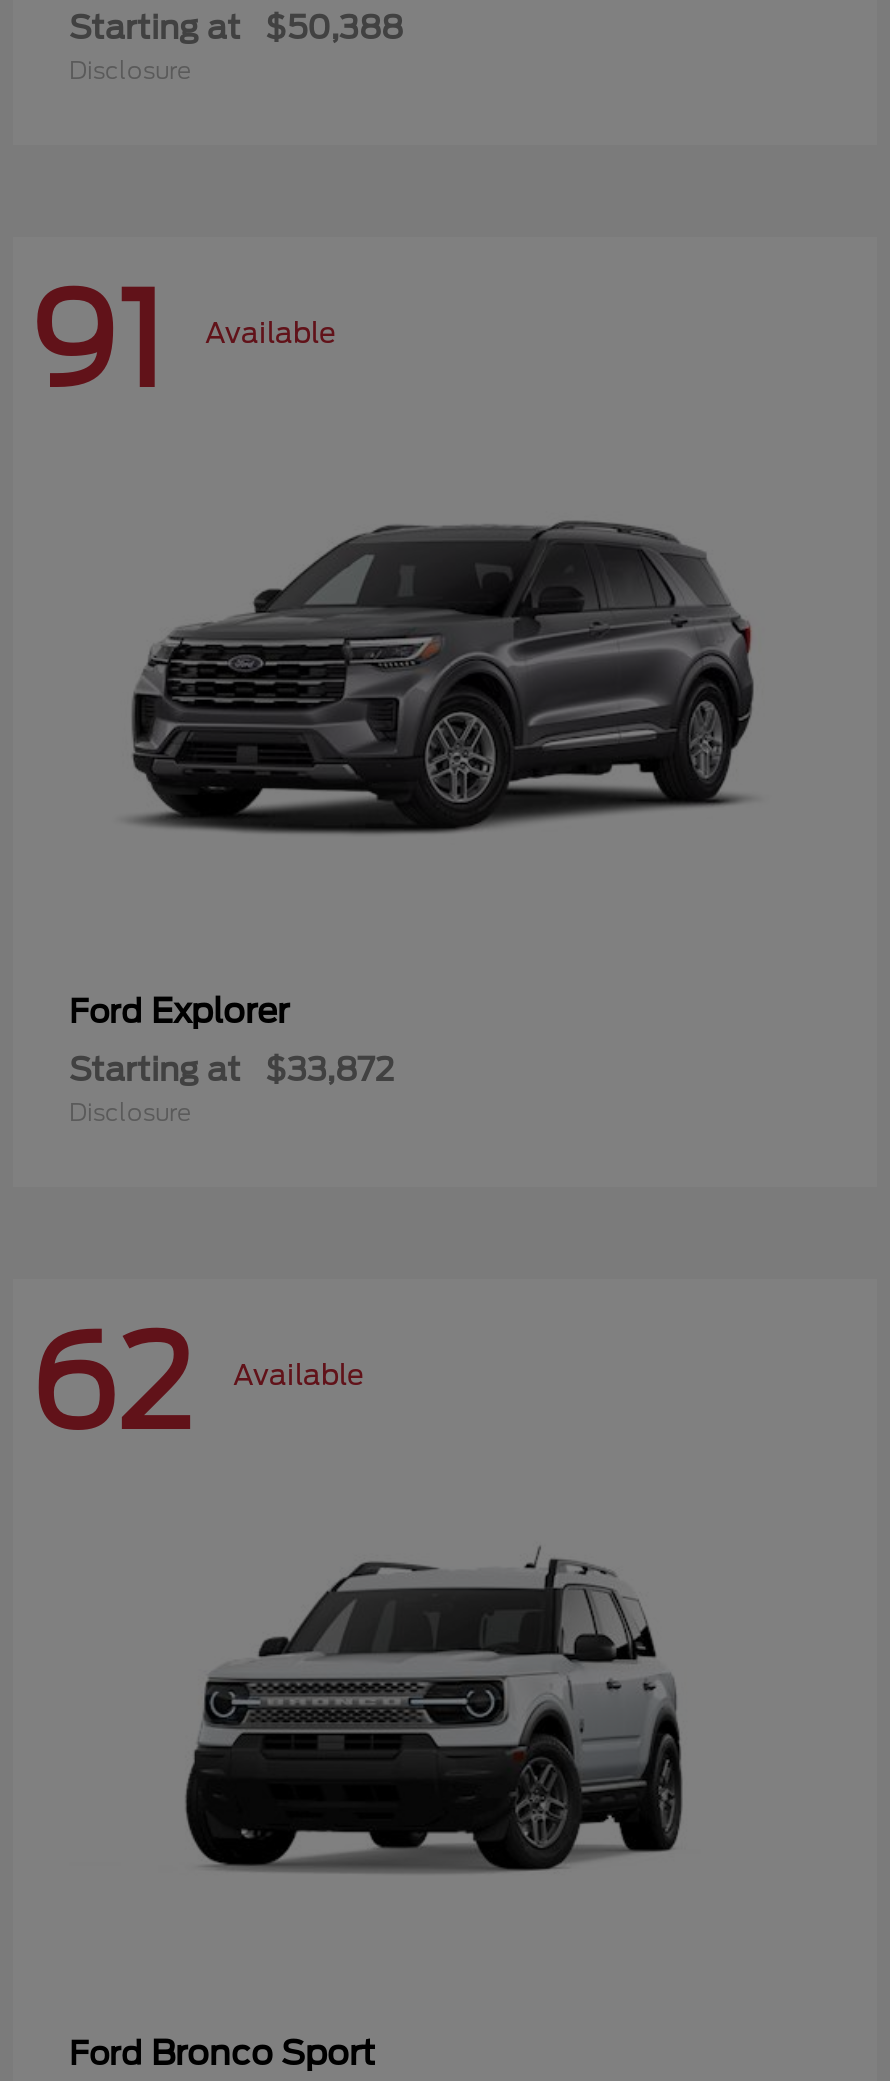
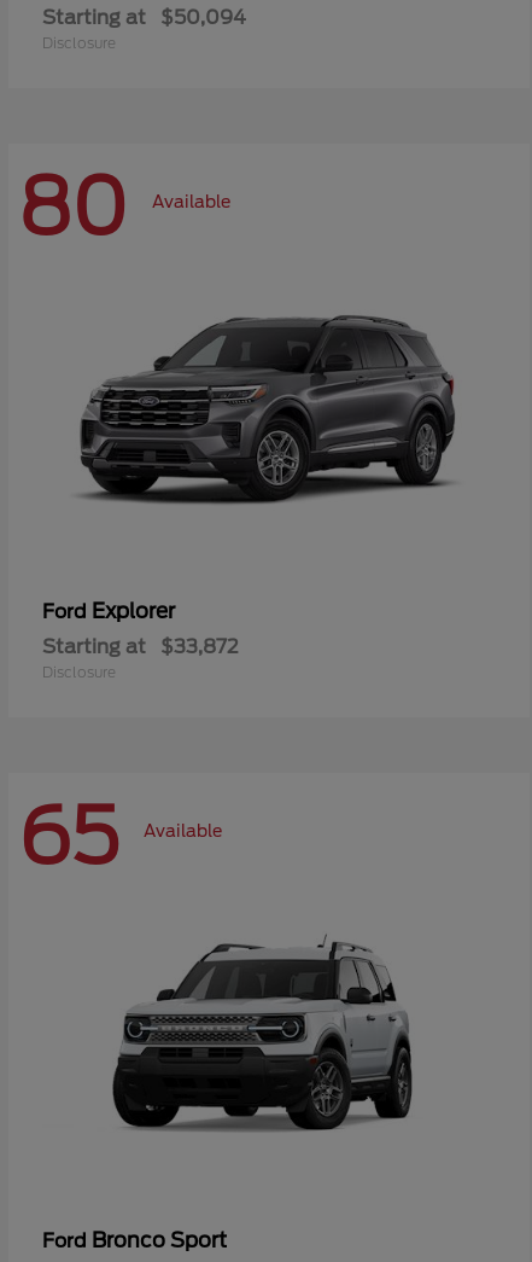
[69,9,403,47] Starting at $50,388 -> [42,6,246,29] Starting at $50,094
[29,266,335,418] 91 Available -> [18,161,230,253] 80 Available
[29,1308,363,1460] 62 Available -> [18,790,222,882] 65 Available

